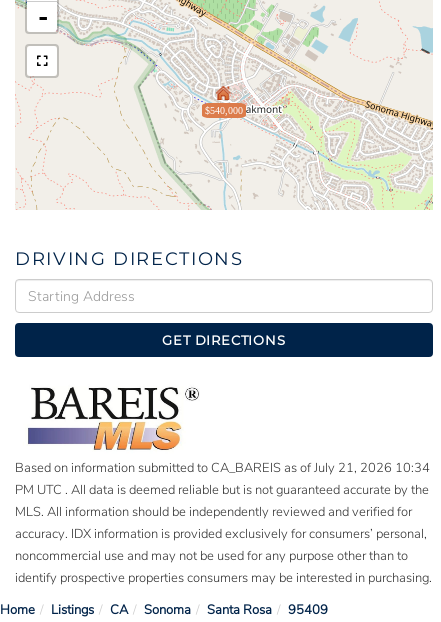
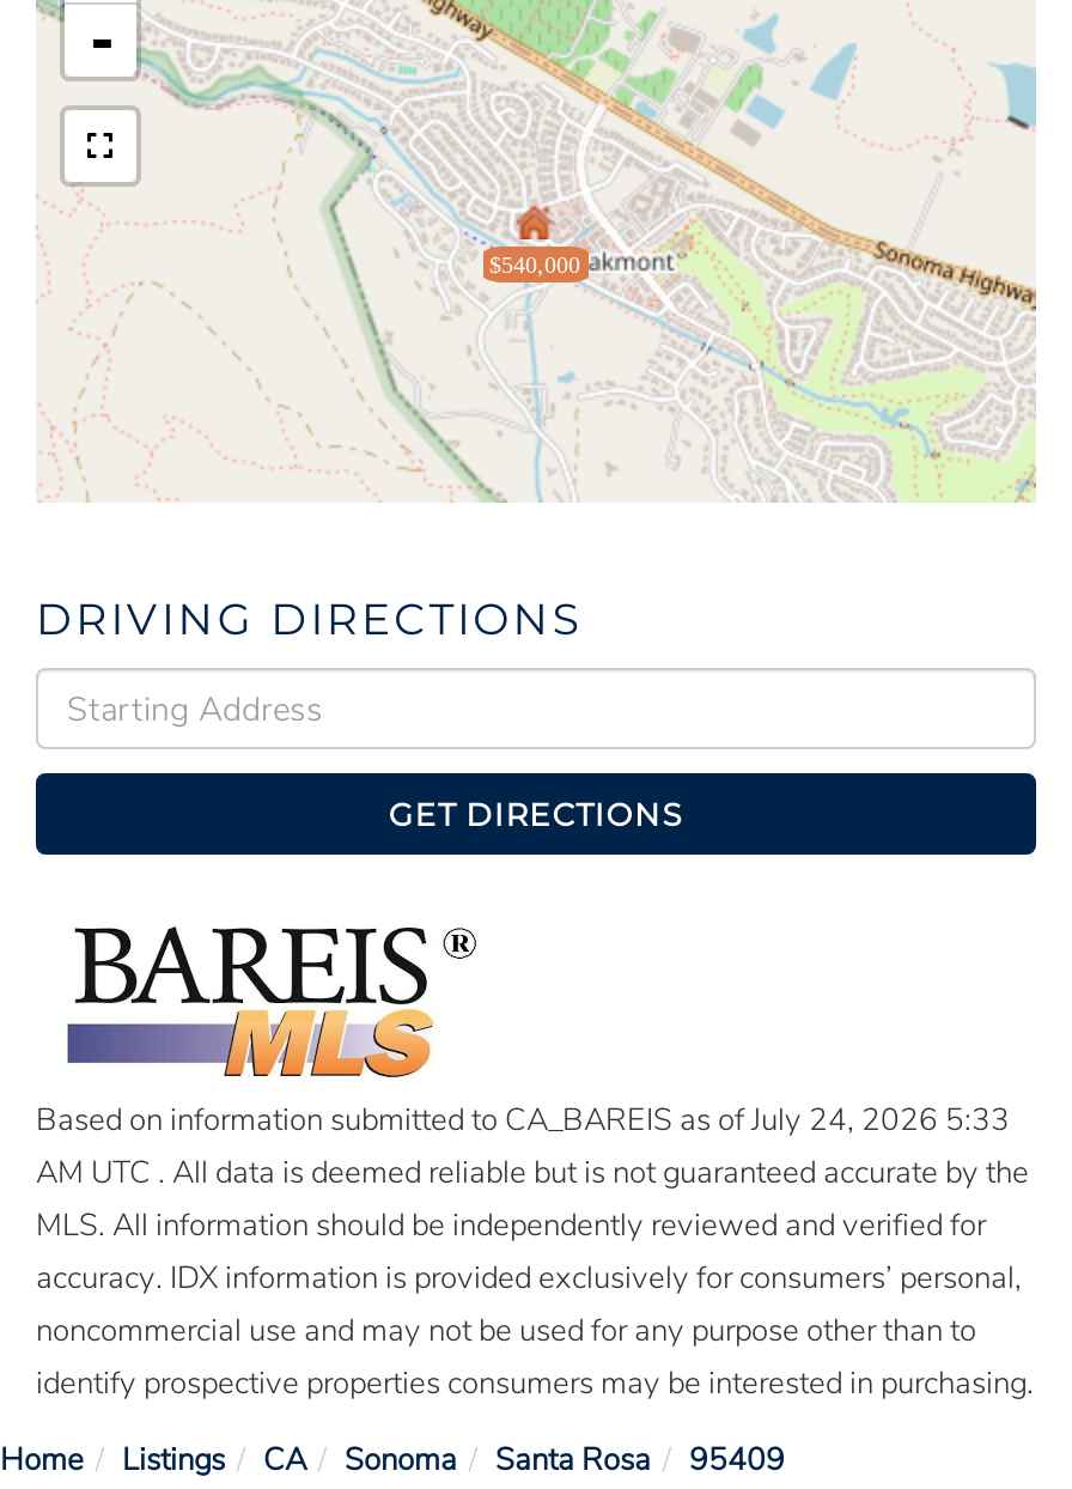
[15,459,430,477] Based on information submitted to CA_BAREIS as of July 21, 2026 10:34 -> [36,1100,1010,1143] Based on information submitted to CA_BAREIS as of July 24, 2026 5:33
[15,481,429,499] PM UTC . All data is deemed reliable but is not guaranteed accurate by the -> [36,1152,1029,1196] AM UTC . All data is deemed reliable but is not guaranteed accurate by the

